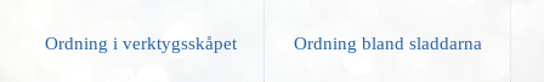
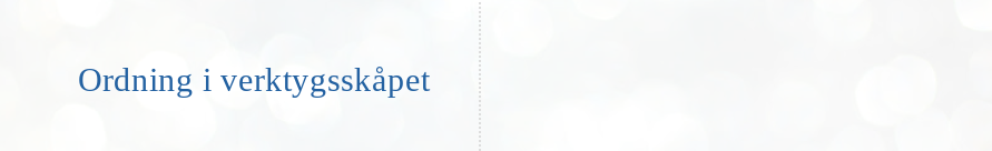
[293,33,481,53] Ordning bland sladdarna -> none

